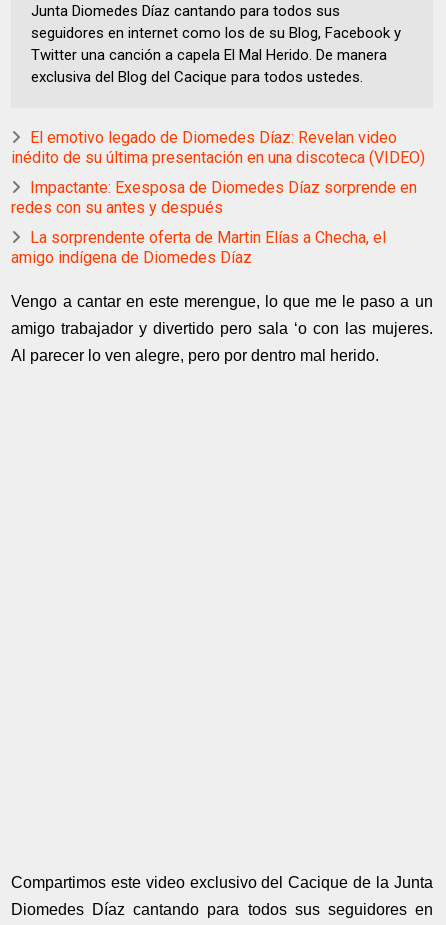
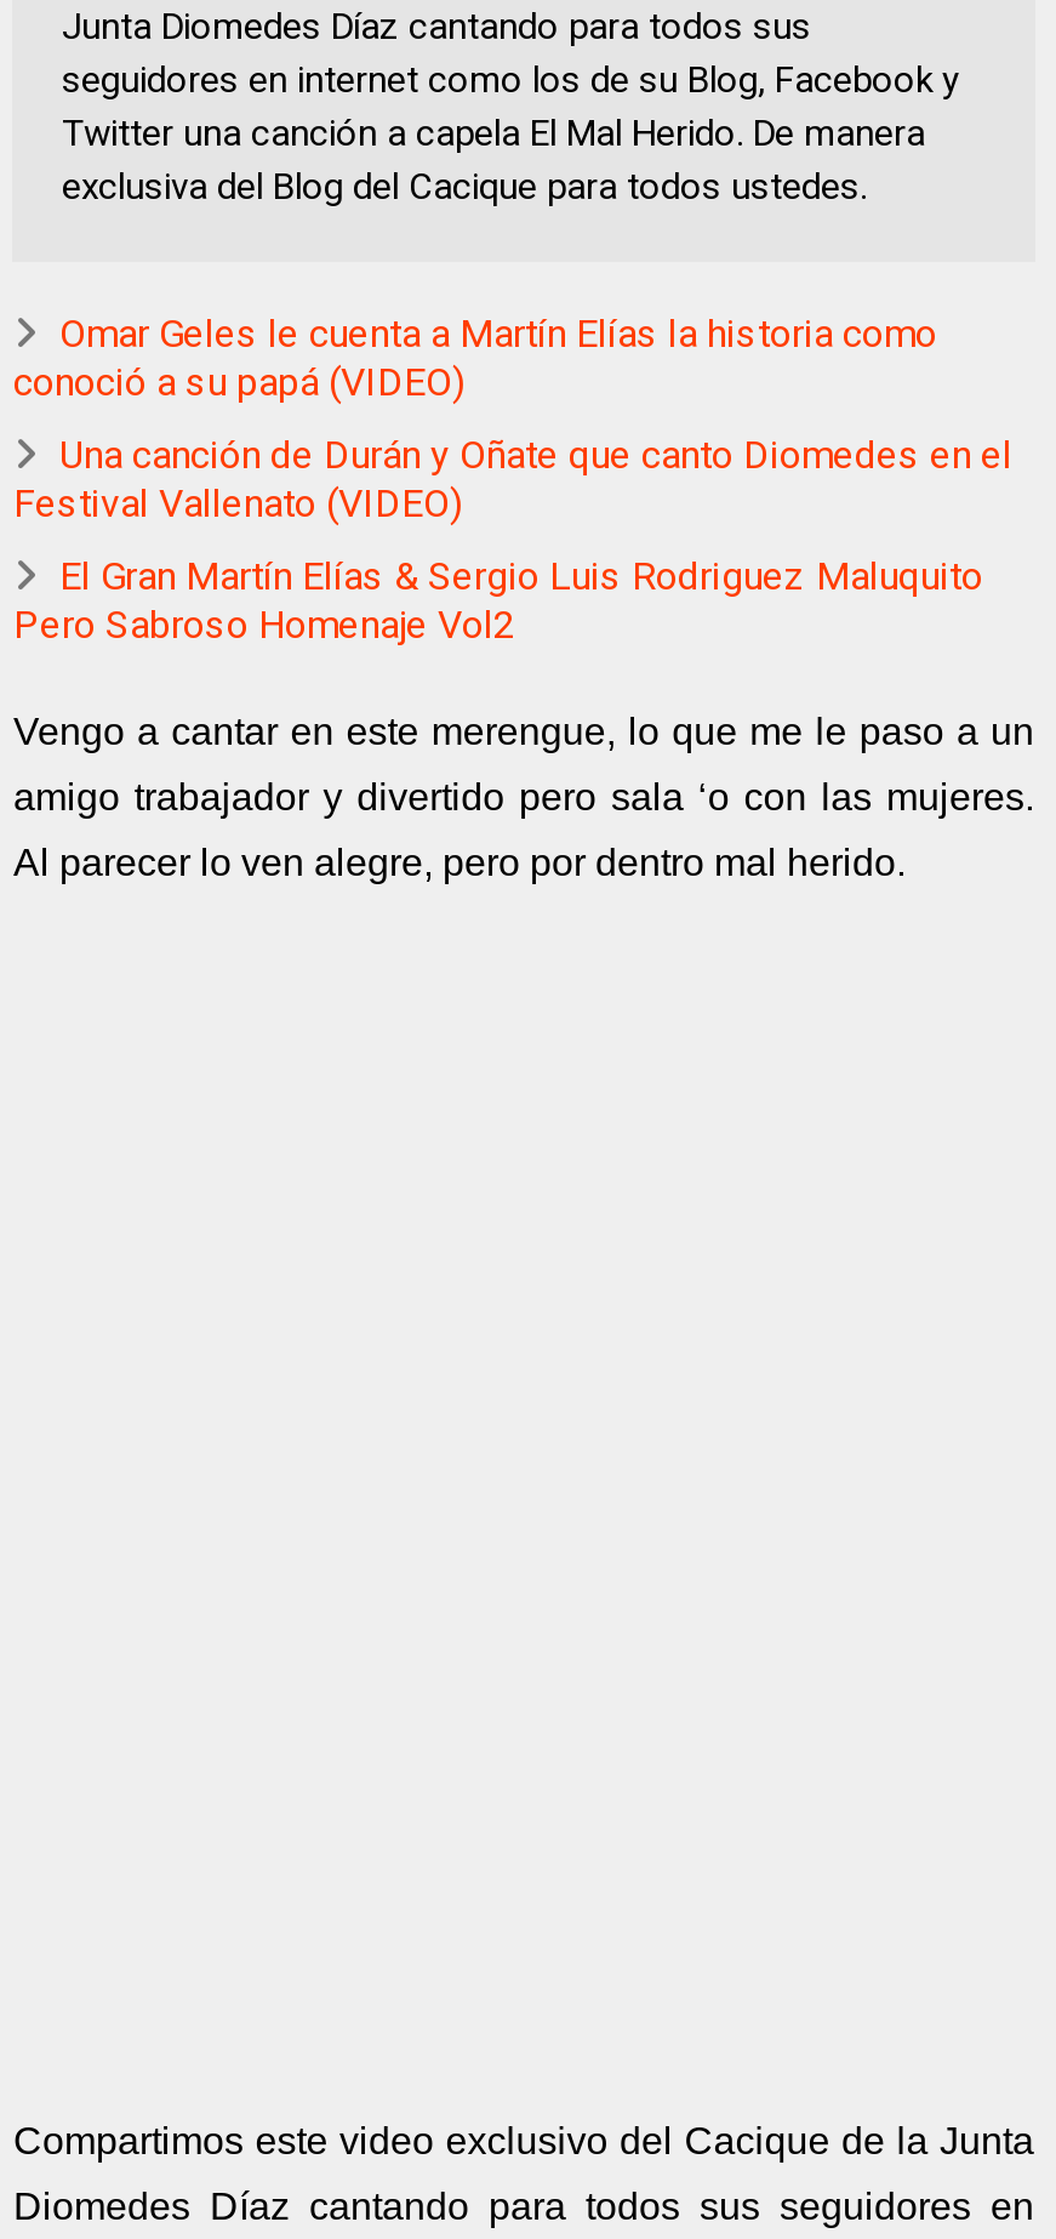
[11,128,425,167] El emotivo legado de Diomedes Díaz: Revelan video | inédito de su última presentación en una discoteca (VIDEO) -> [13,311,937,406] Omar Geles le cuenta a Martín Elías la historia como | conoció a su papá (VIDEO)
[11,178,417,217] Impactante: Exesposa de Diomedes Díaz sorprende en | redes con su antes y después -> [13,433,1012,527] Una canción de Durán y Oñate que canto Diomedes en el | Festival Vallenato (VIDEO)
[11,228,386,267] La sorprendente oferta de Martin Elías a Checha, el | amigo indígena de Diomedes Díaz -> [13,554,983,649] El Gran Martín Elías & Sergio Luis Rodriguez Maluquito | Pero Sabroso Homenaje Vol2

